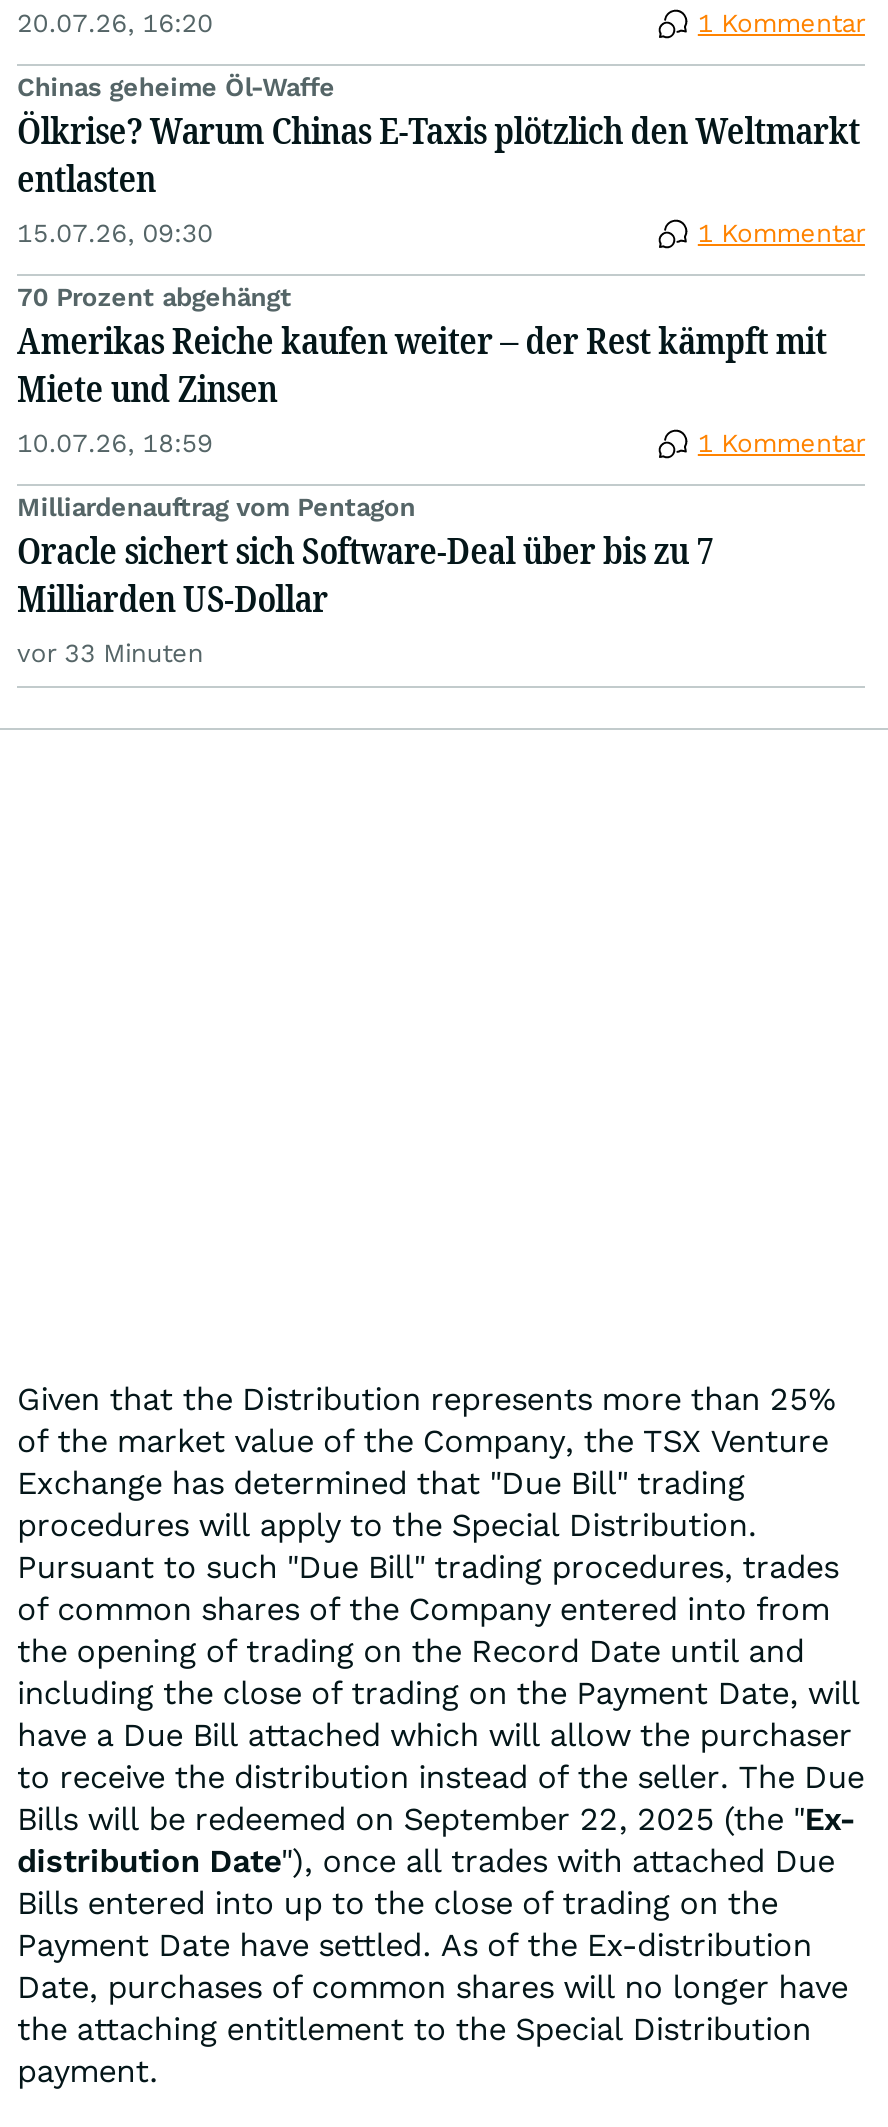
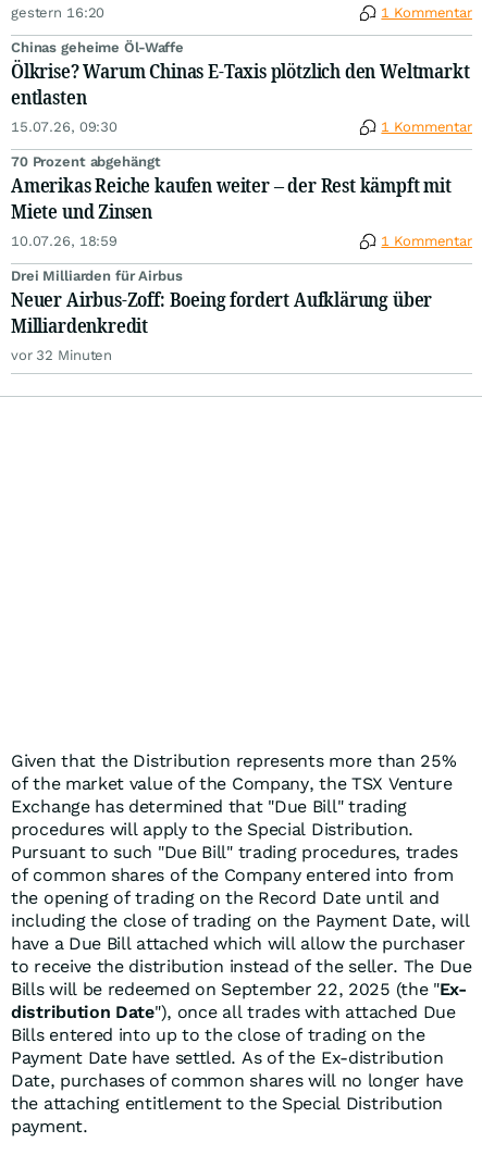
[17,8,213,38] 20.07.26, 16:20 -> [11,4,105,21] gestern 16:20
[17,492,714,668] Milliardenauftrag vom Pentagon | Oracle sichert sich Software-Deal über bis zu 7 | Milliarden US-Dollar | vor 33 Minuten -> [11,268,432,363] Drei Milliarden für Airbus | Neuer Airbus-Zoff: Boeing fordert Aufklärung über | Milliardenkredit | vor 32 Minuten

